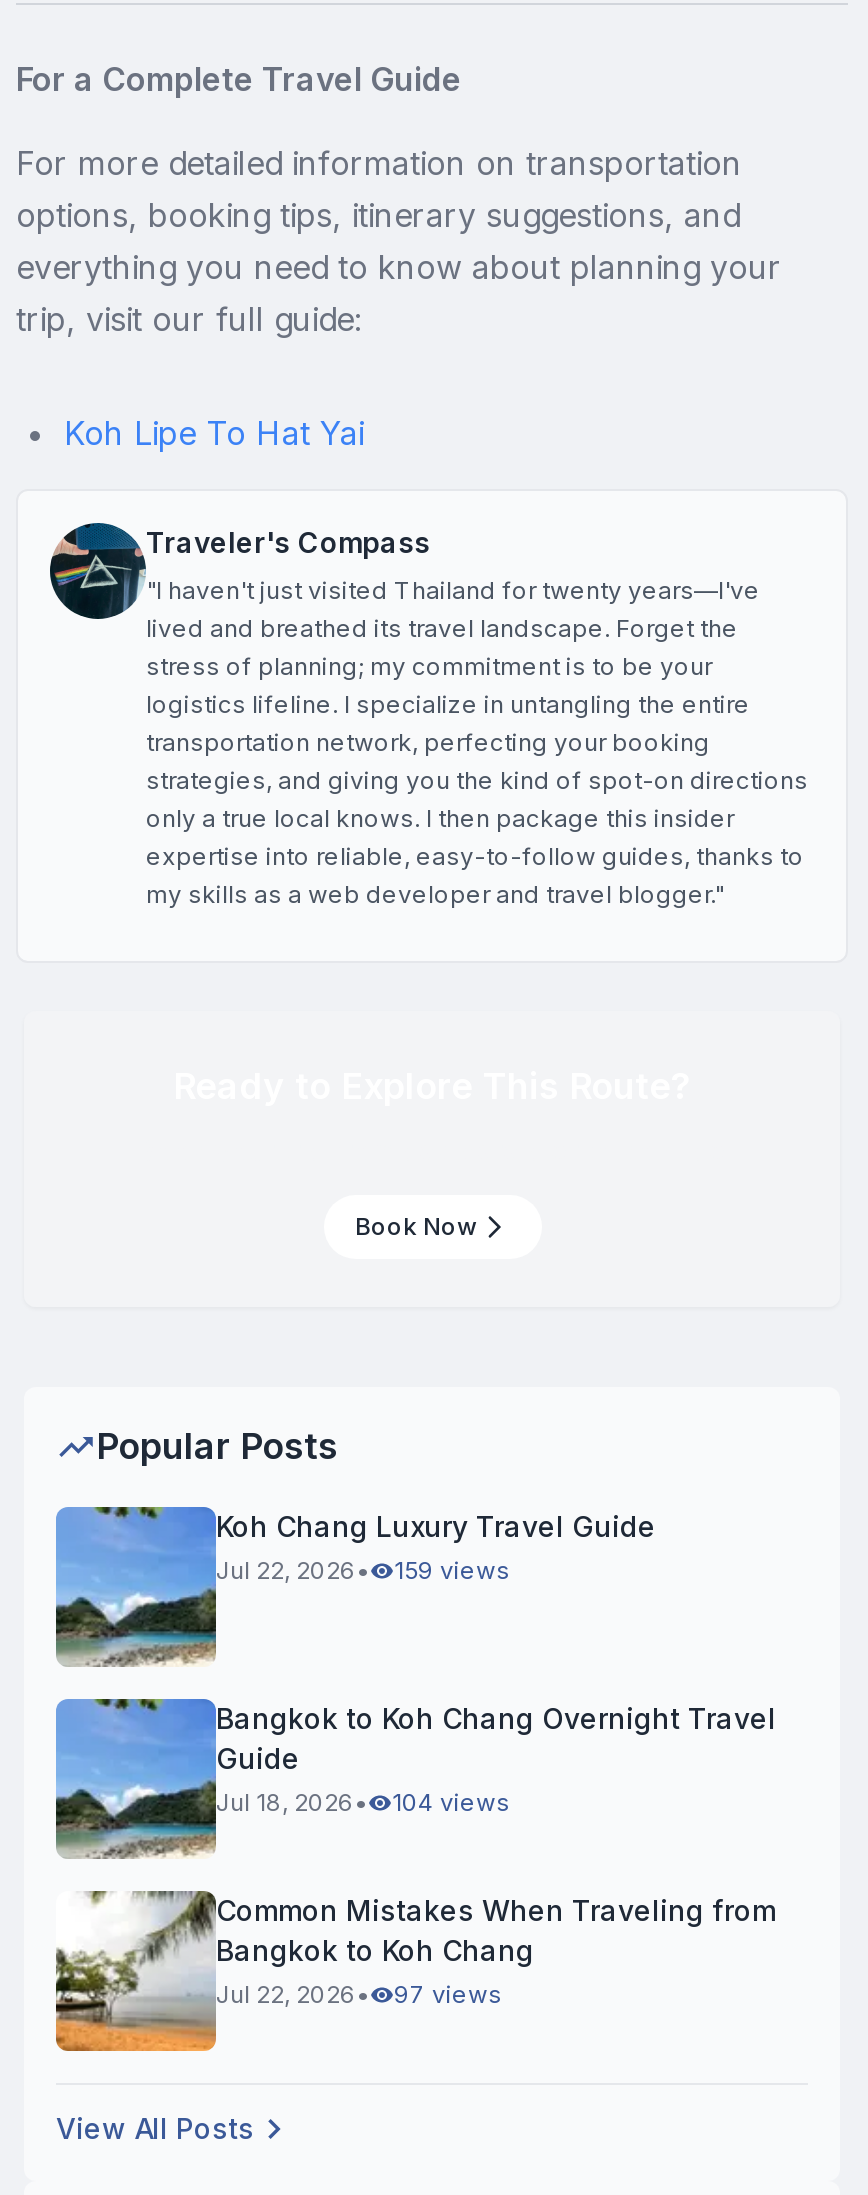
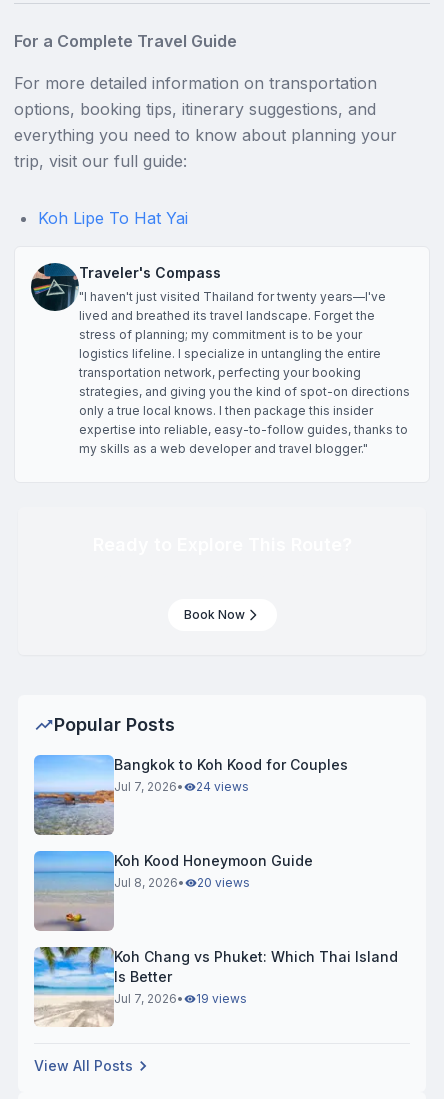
[54,1505,656,1667] [image] | Koh Chang Luxury Travel Guide | Jul 22, 2026 • | 159 views -> [33,754,348,836] [image] | Bangkok to Koh Kood for Couples | Jul 7, 2026 • | 24 views
[56,1697,776,1859] [image] | Bangkok to Koh Chang Overnight Travel | Guide | Jul 18, 2026 • | 104 views -> [33,850,313,932] [image] | Koh Kood Honeymoon Guide | Jul 8, 2026• | 20 views
[54,1889,776,2053] [image] | Common Mistakes When Traveling from | Bangkok to Koh Chang | Jul 22, 2026 • | 97 views -> [33,946,398,1028] [image] | Koh Chang vs Phuket: Which Thai Island | Is Better | Jul 7, 2026 • | 19 views

